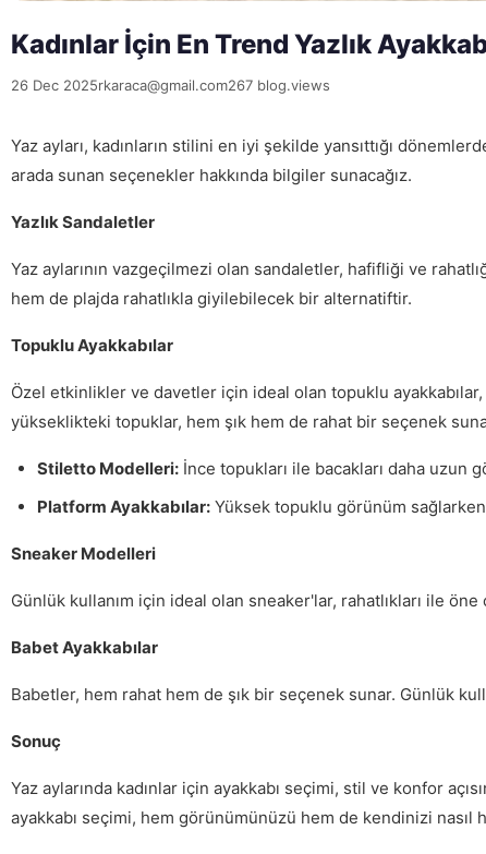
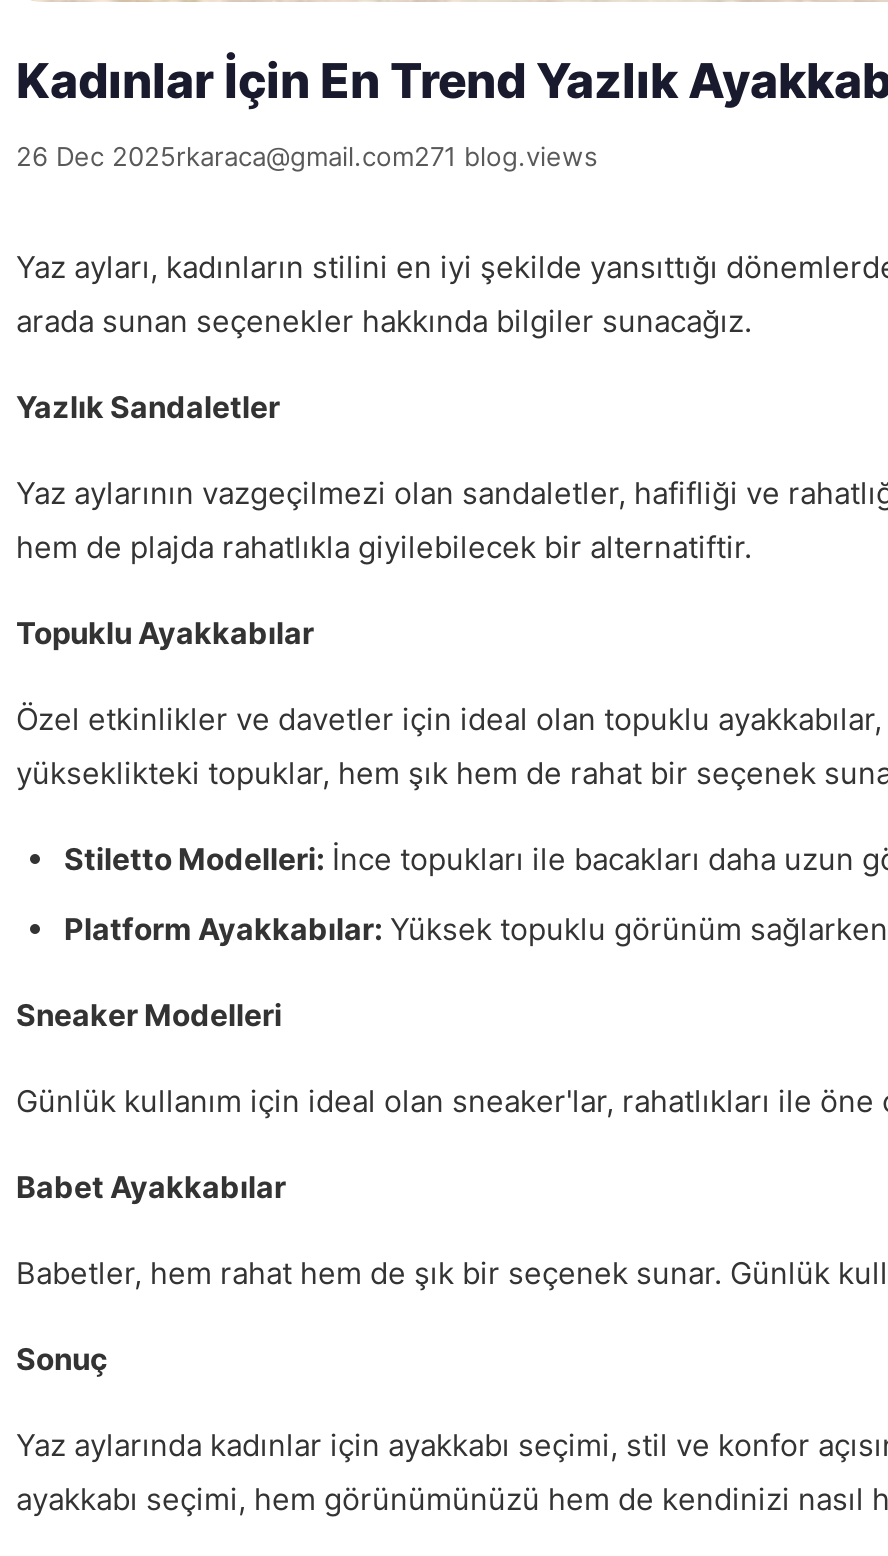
[11,76,330,93] 26 Dec 2025rkaraca@gmail.com267 blog.views -> [16,139,598,171] 26 Dec 2025rkaraca@gmail.com271 blog.views

